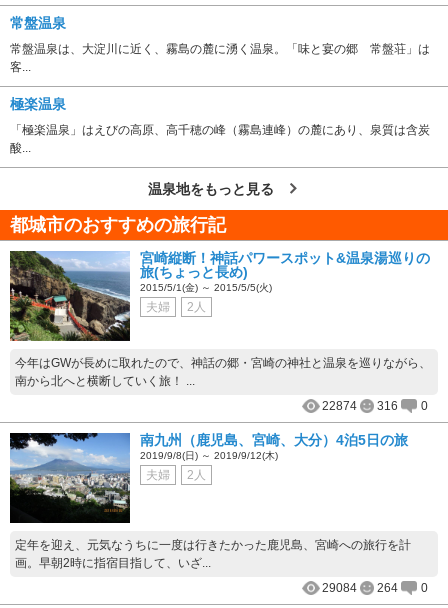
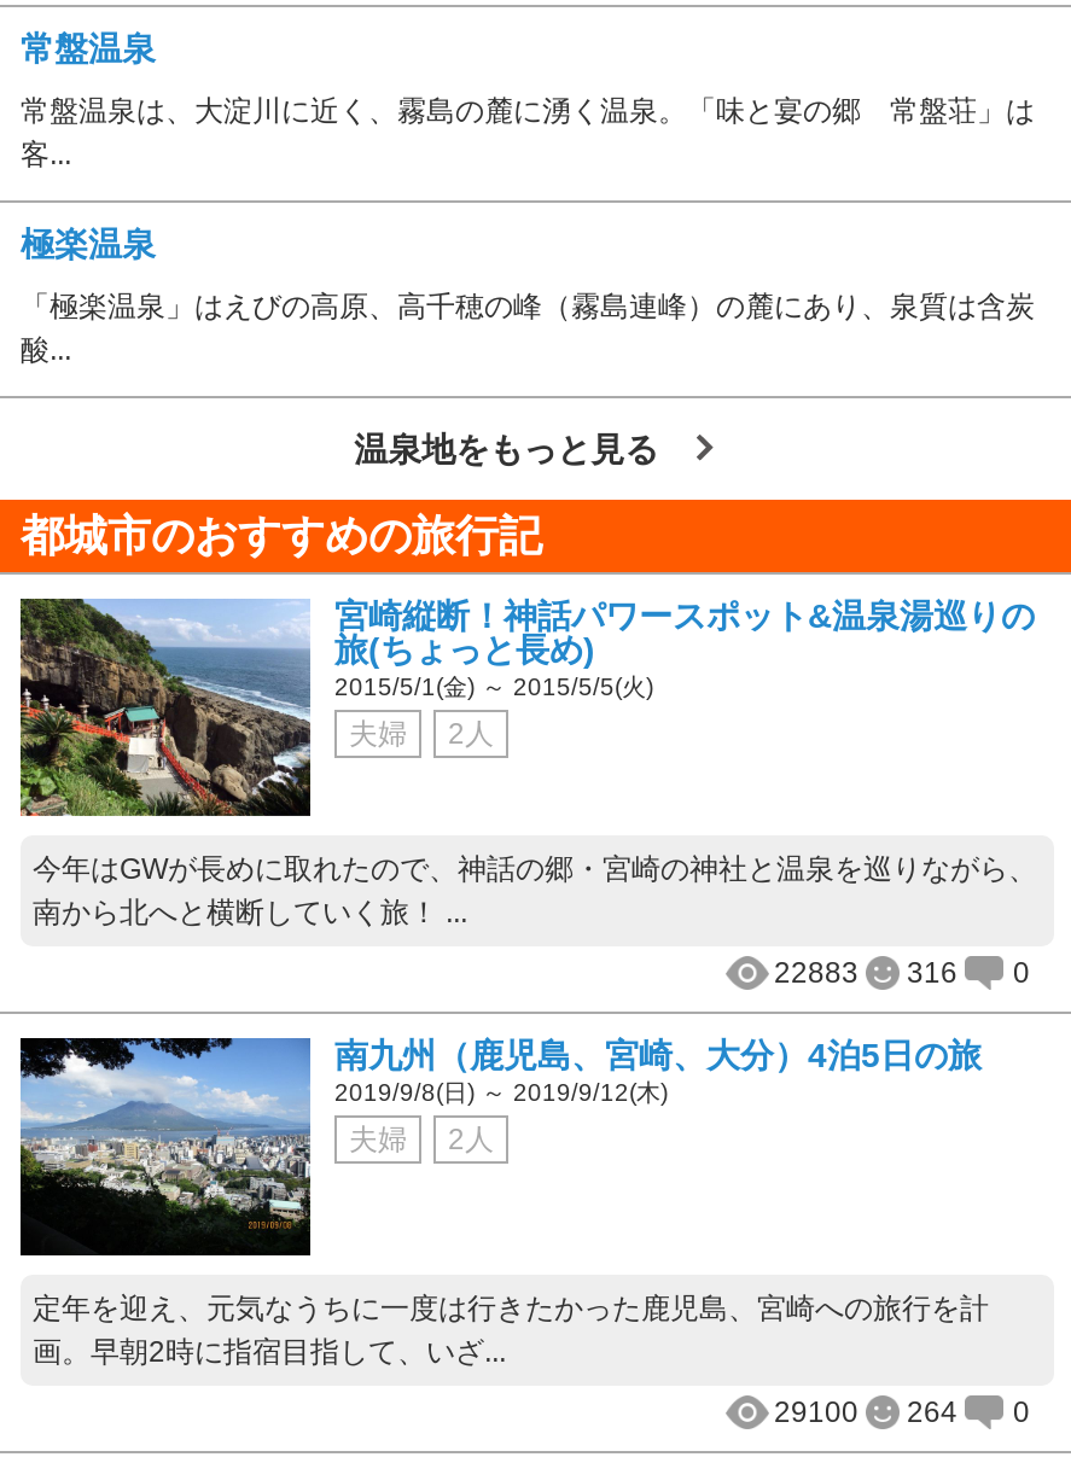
[322,399,428,413] 22874 316 0 -> [774,956,1030,990] 22883 316 0
[322,581,428,595] 29084 264 0 -> [774,1395,1030,1429] 29100 264 0

